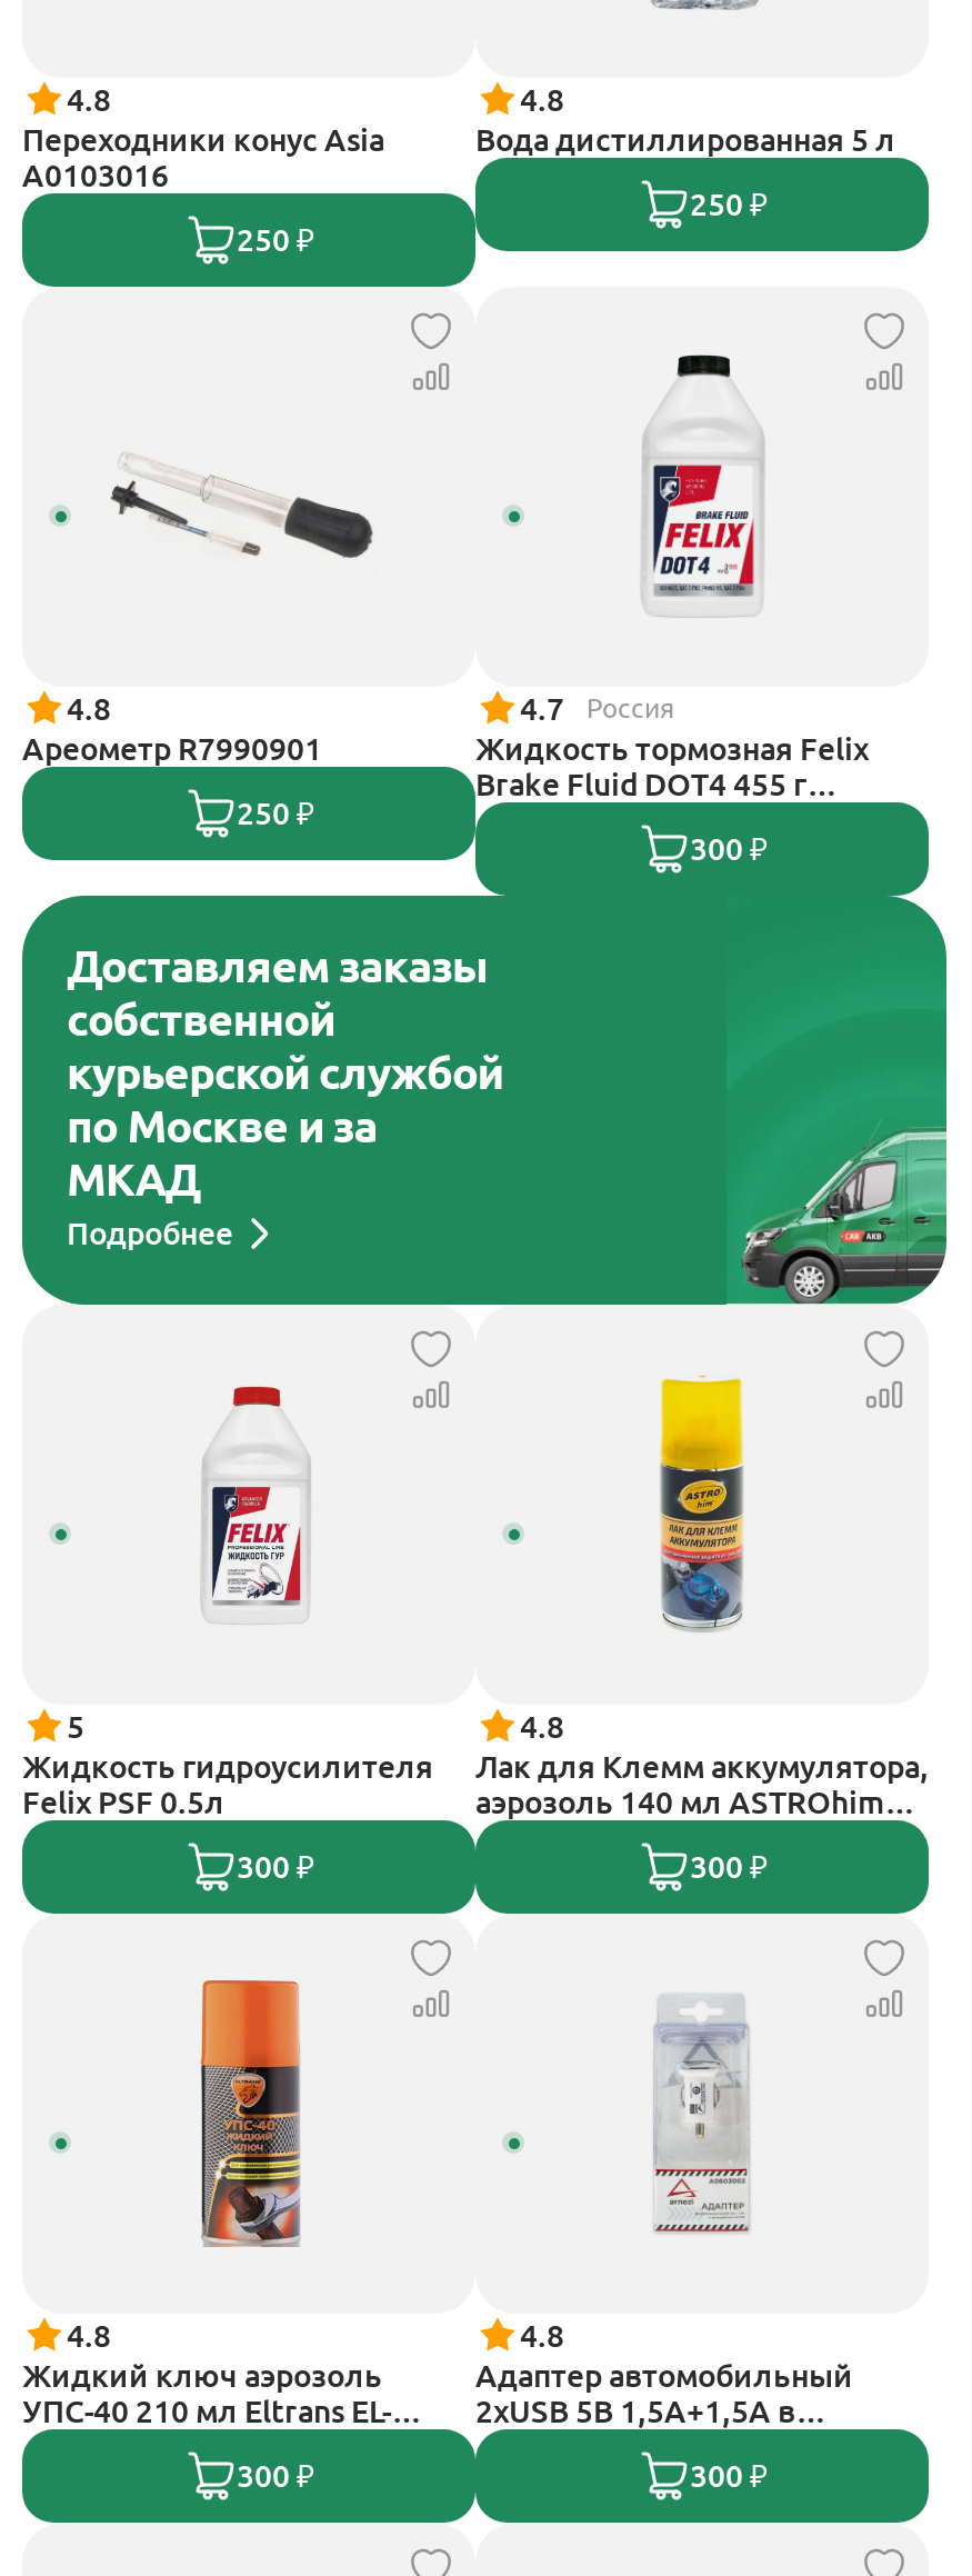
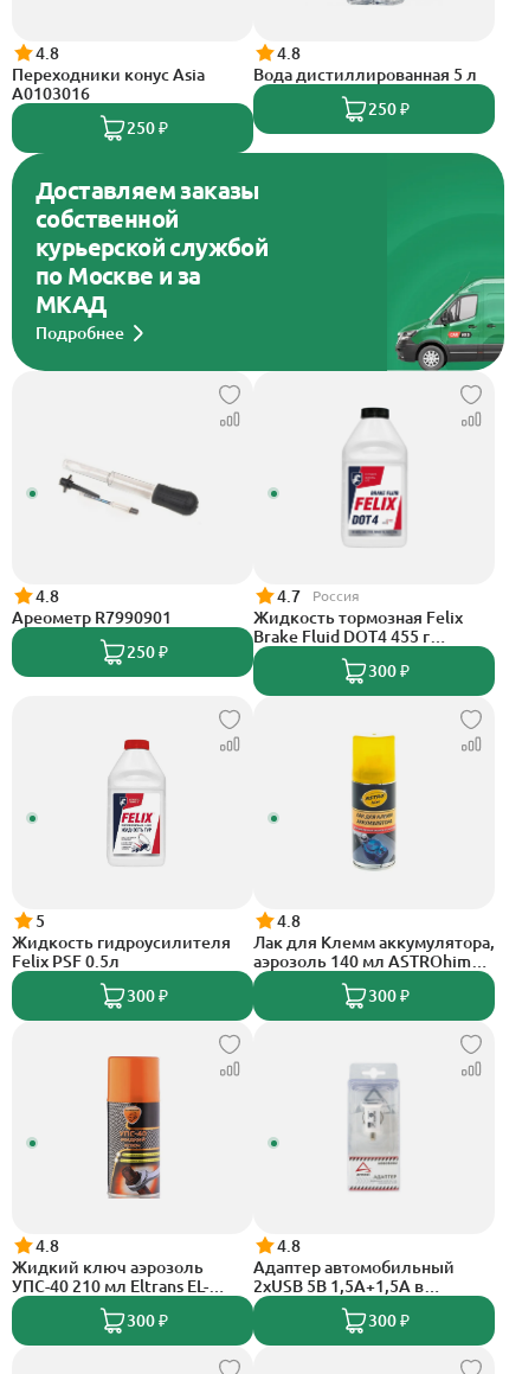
moved [22,400,869,867] -> [12,432,463,680]: [image] | 4.8 | Ареометр R7990901 | ... | Brake Fluid DOT4 455 г | 300 ₽
moved [20,893,949,1307] -> [11,152,505,372]: [image] | Доставляем заказы | собственной | курьерской службой | по Москве и за | МКАД | Подробнее

